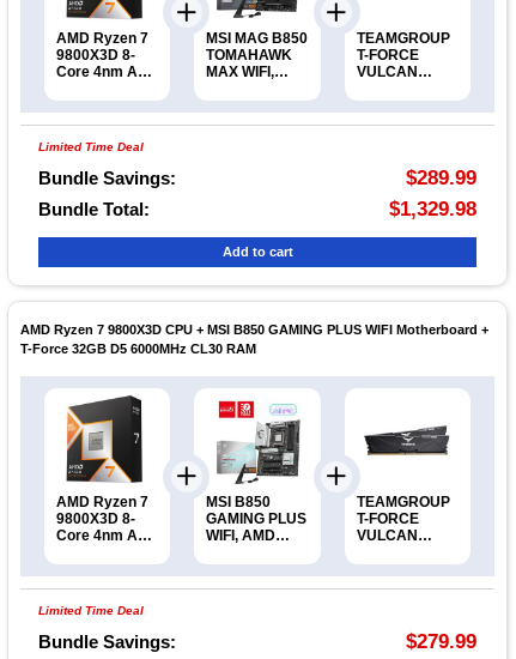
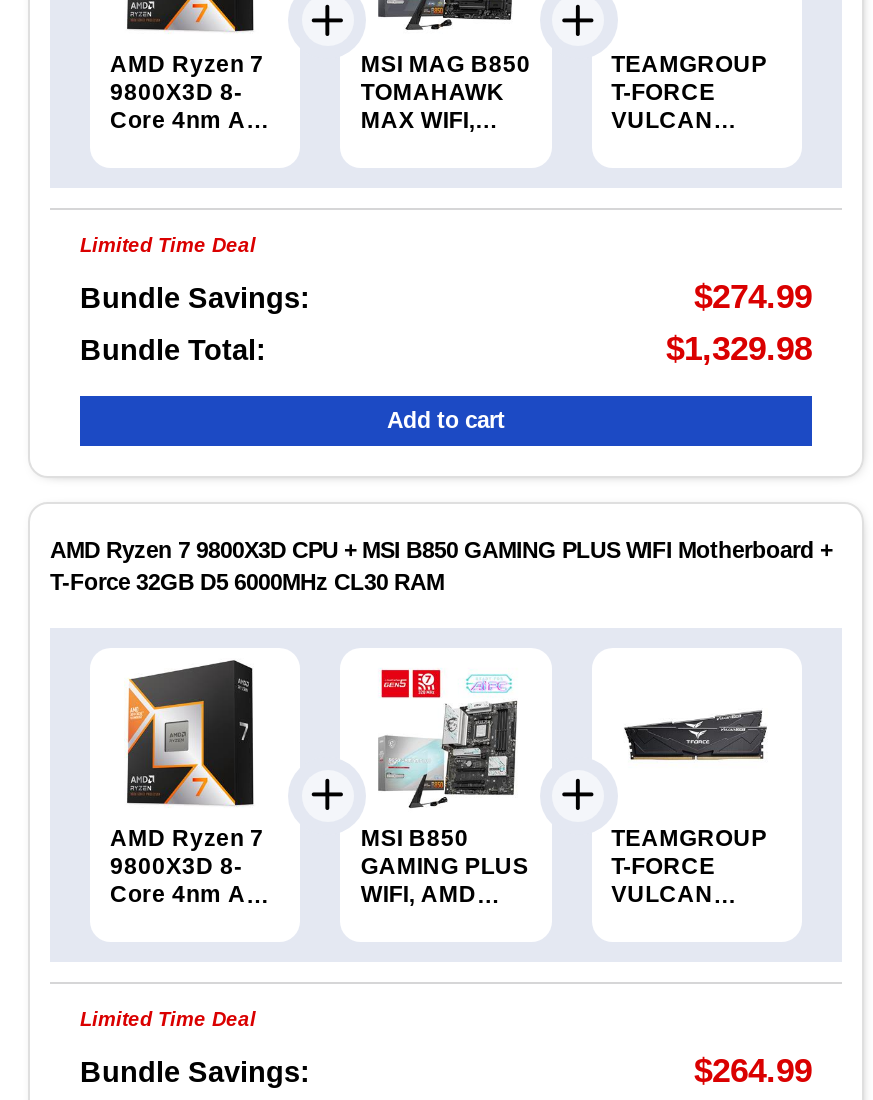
[406,166,476,189] $289.99 -> [694,278,812,316] $274.99
[406,630,476,653] $279.99 -> [694,1052,812,1090] $264.99

